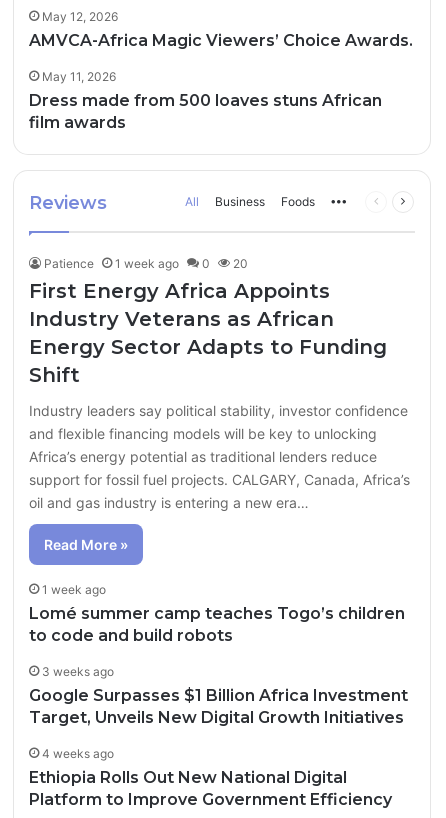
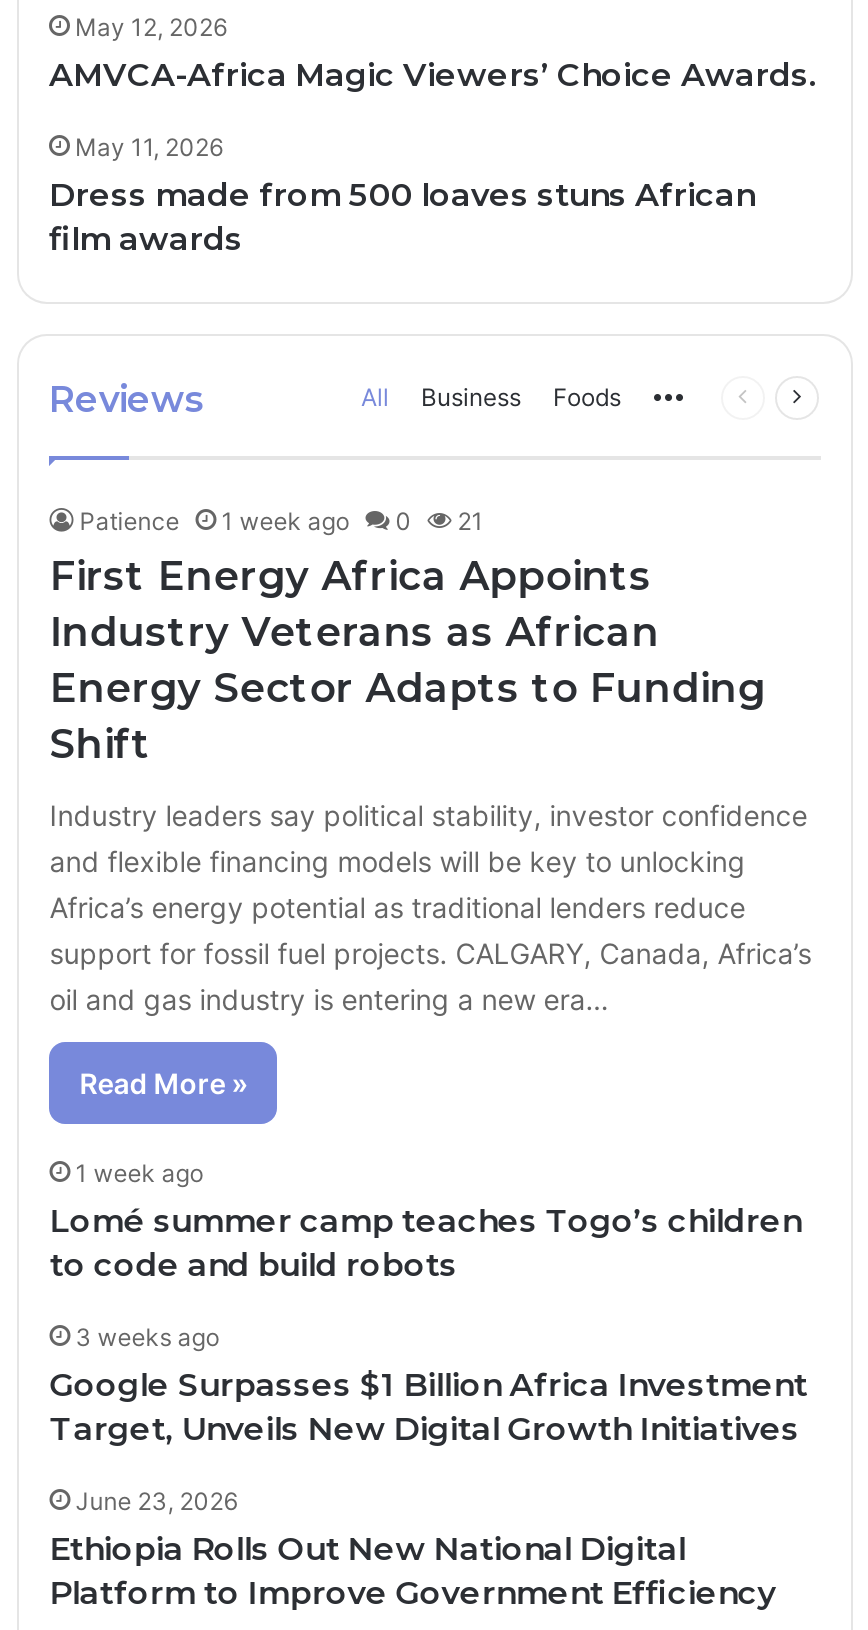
[44,256,248,271] Patience 1 week ago 0 20 -> [80,506,484,536] Patience 1 week ago 0 21
[42,746,114,761] 4 weeks ago -> [76,1486,238,1516] June 23, 2026

